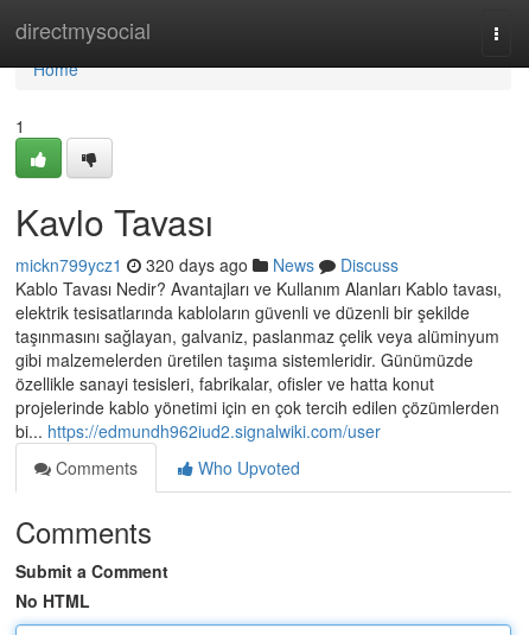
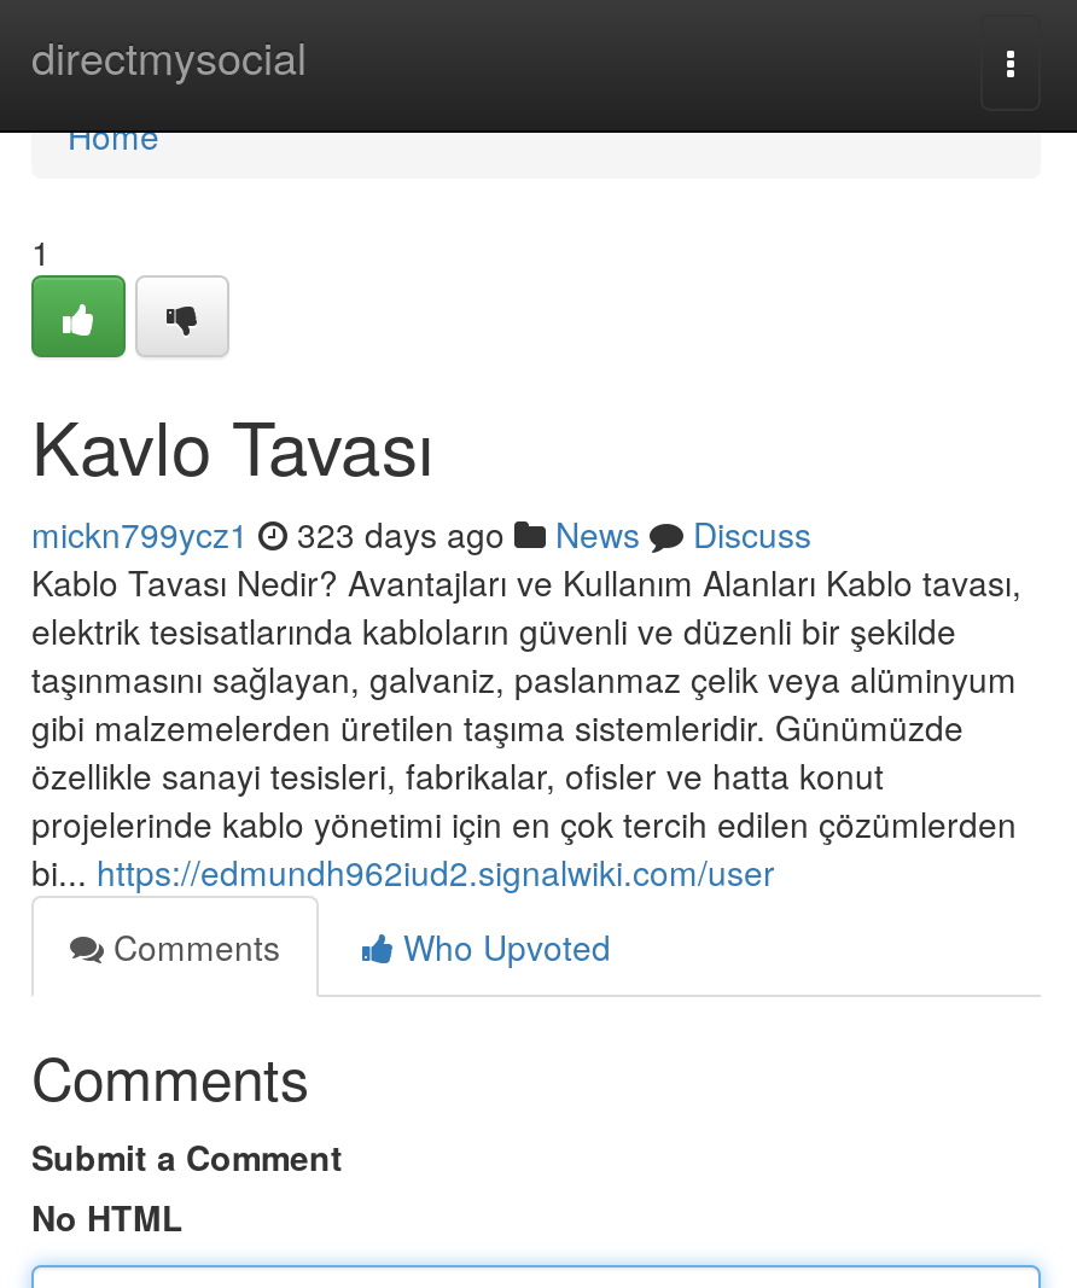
[15,253,399,277] mickn799ycz1 320 days ago News Discuss -> [31,509,811,558] mickn799ycz1 323 days ago News Discuss

